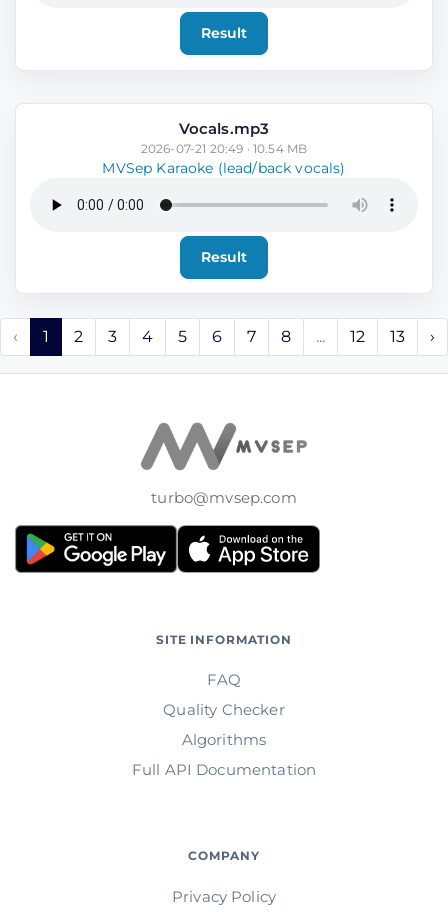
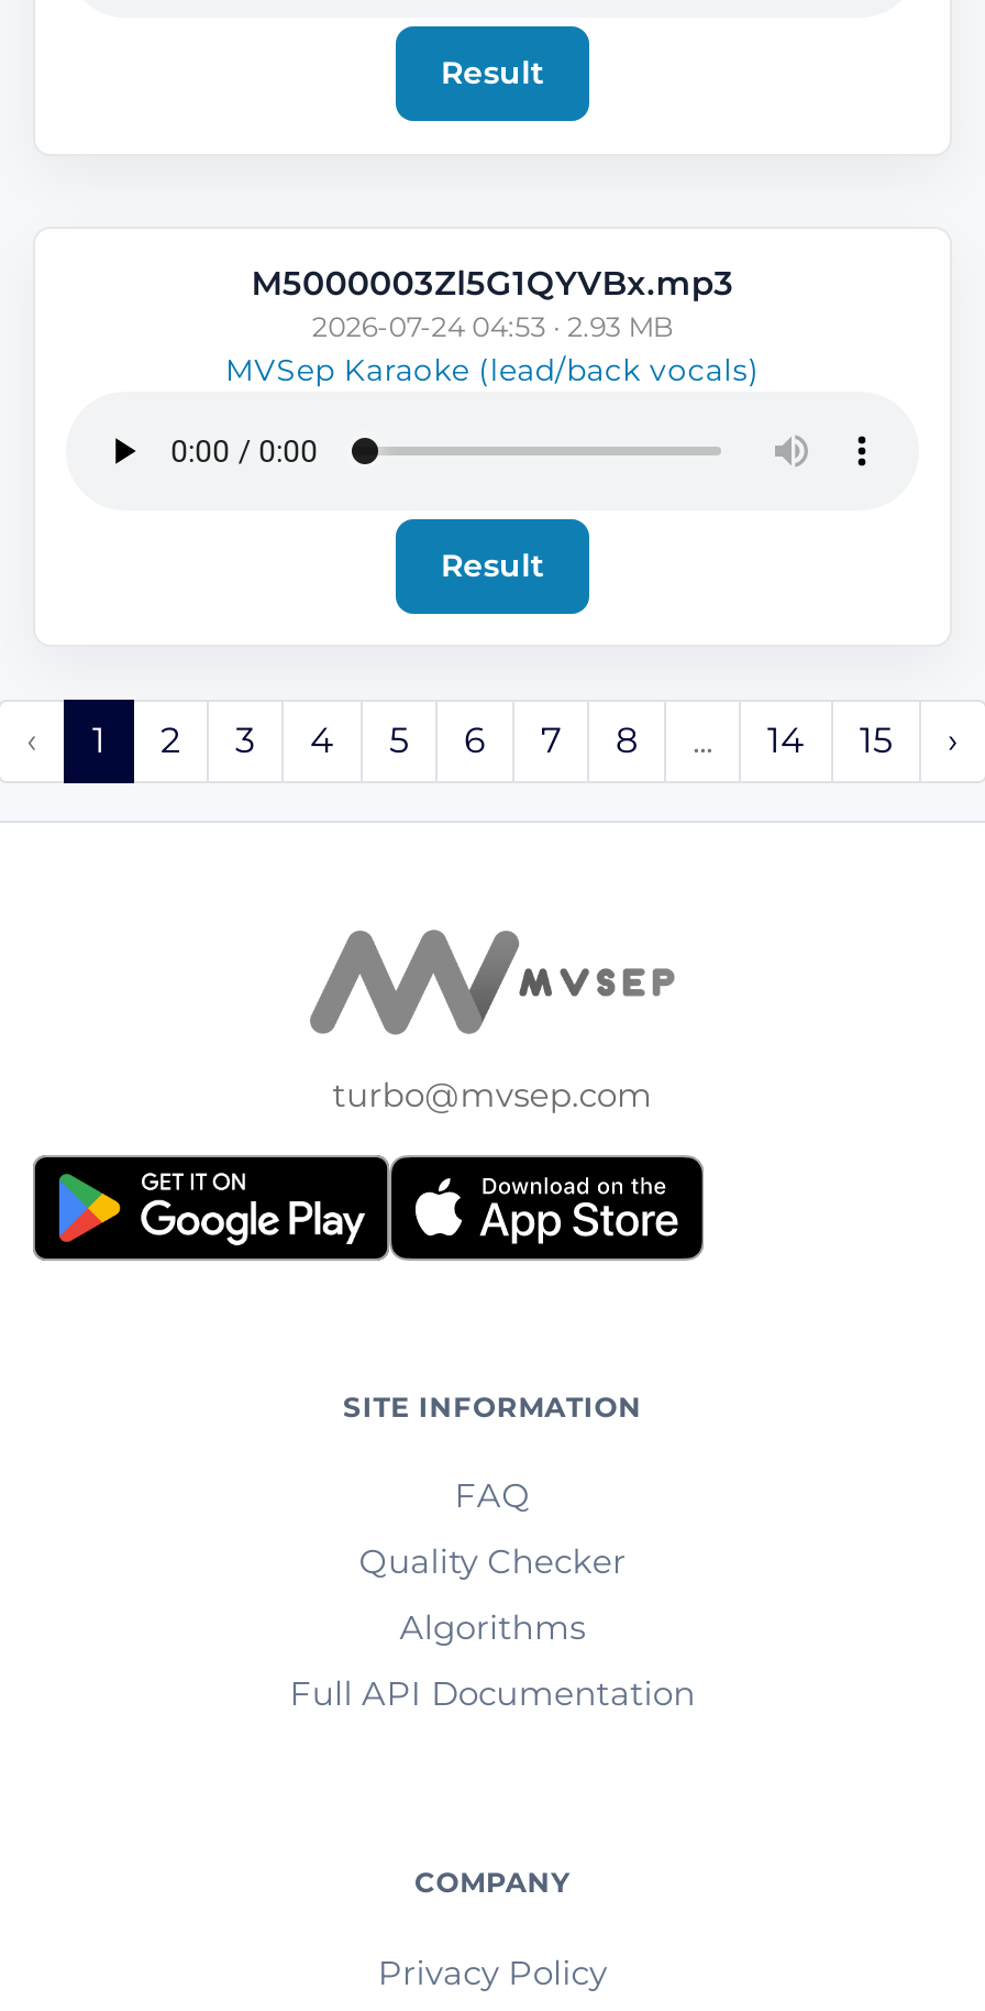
[141,119,307,156] Vocals.mp3 | 2026-07-21 20:49 · 10.54 MB -> [251,262,734,343] M5000003Zl5G1QYVBx.mp3 | 2026-07-24 04:53 · 2.93 MB
[350,327,365,346] 12 -> [767,720,805,762] 14
[390,327,405,346] 13 -> [860,720,893,762] 15

